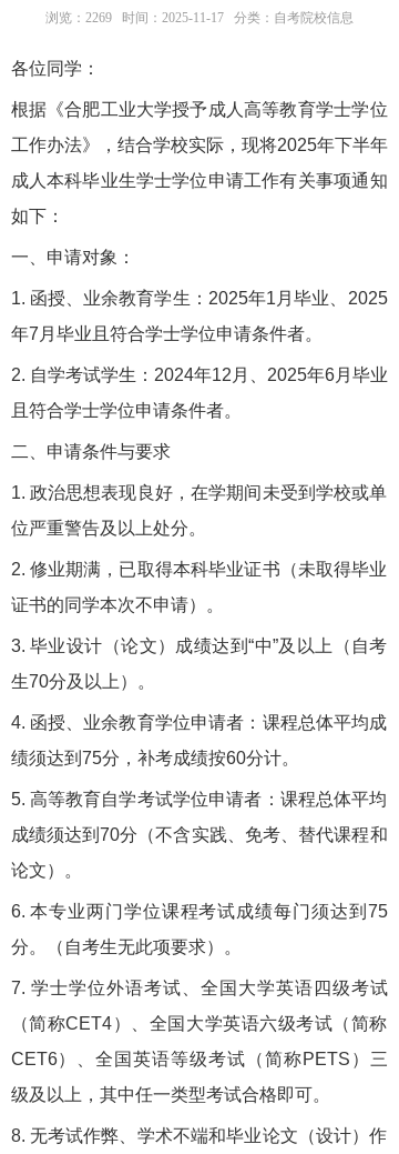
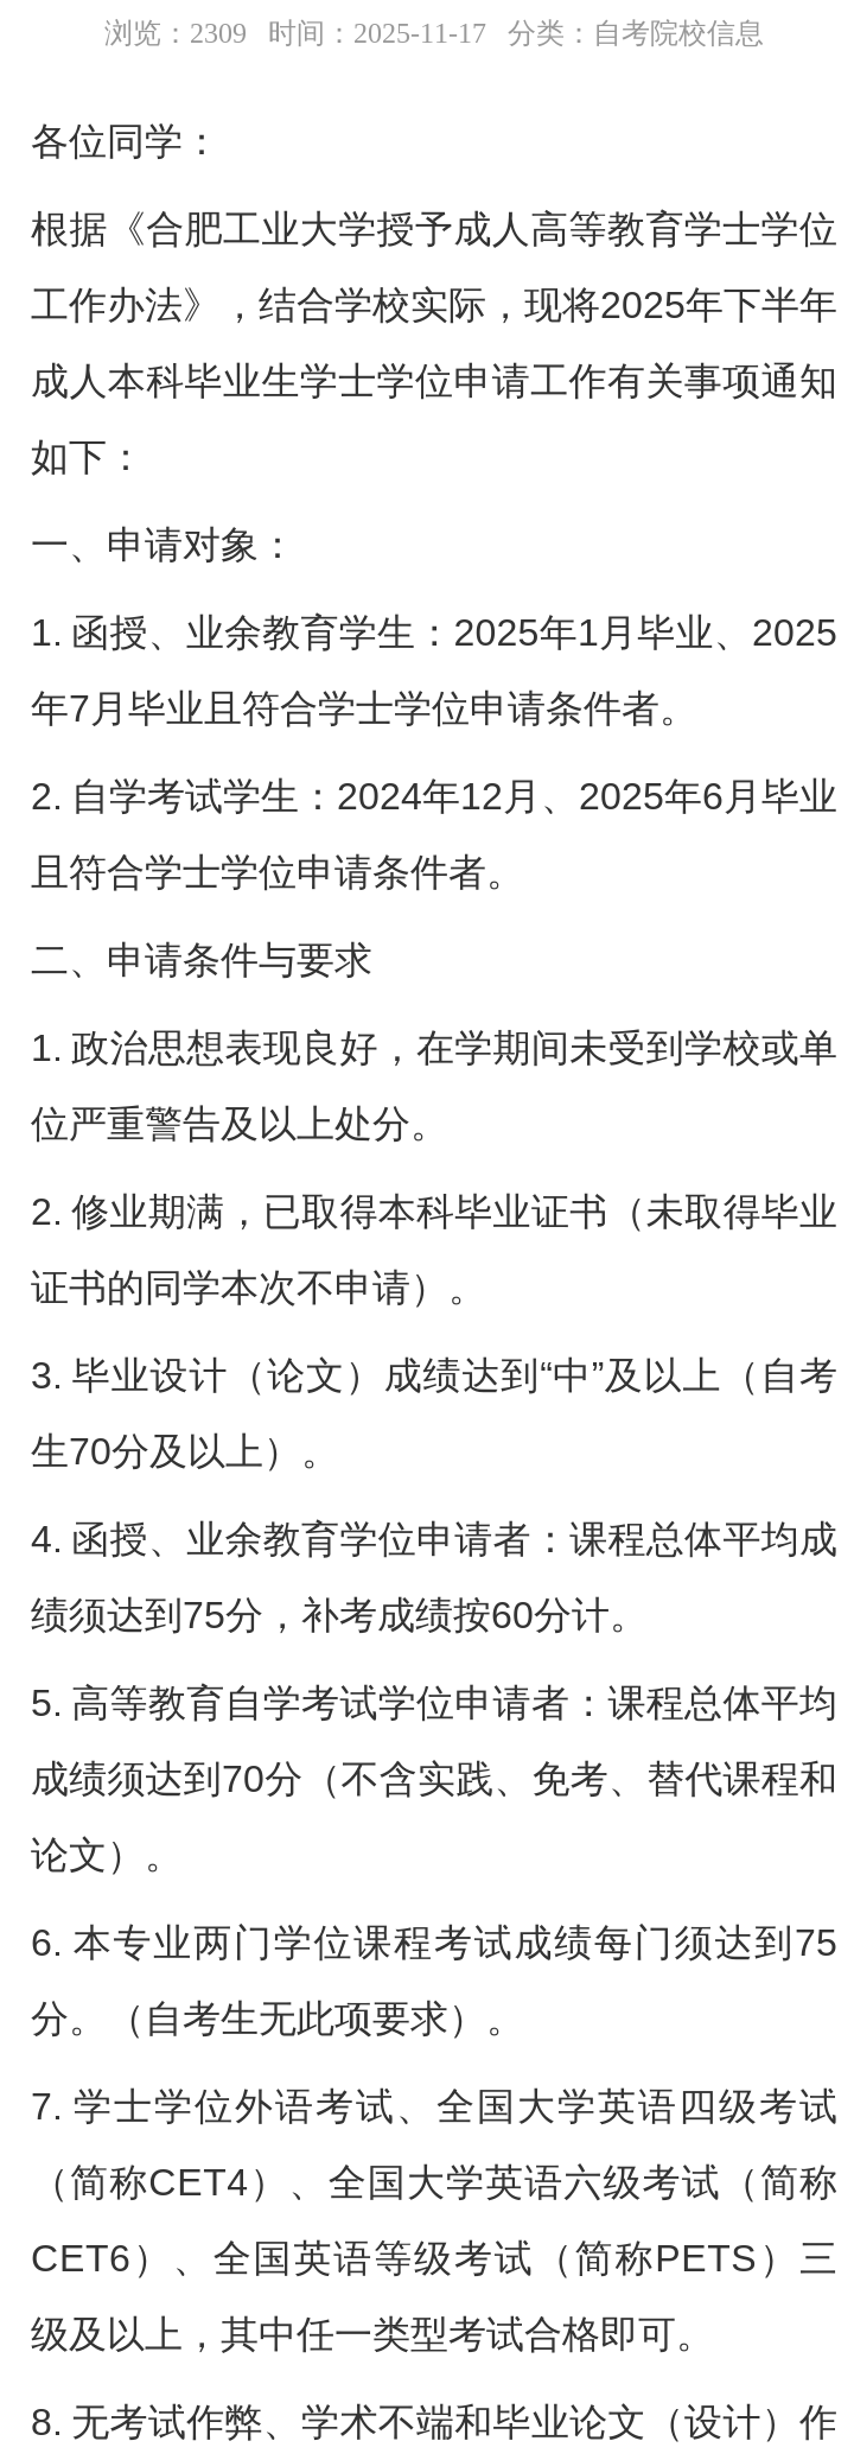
[45,10,353,25] 浏览：2269 时间：2025-11-17 分类：自考院校信息 -> [104,16,764,50] 浏览：2309 时间：2025-11-17 分类：自考院校信息

